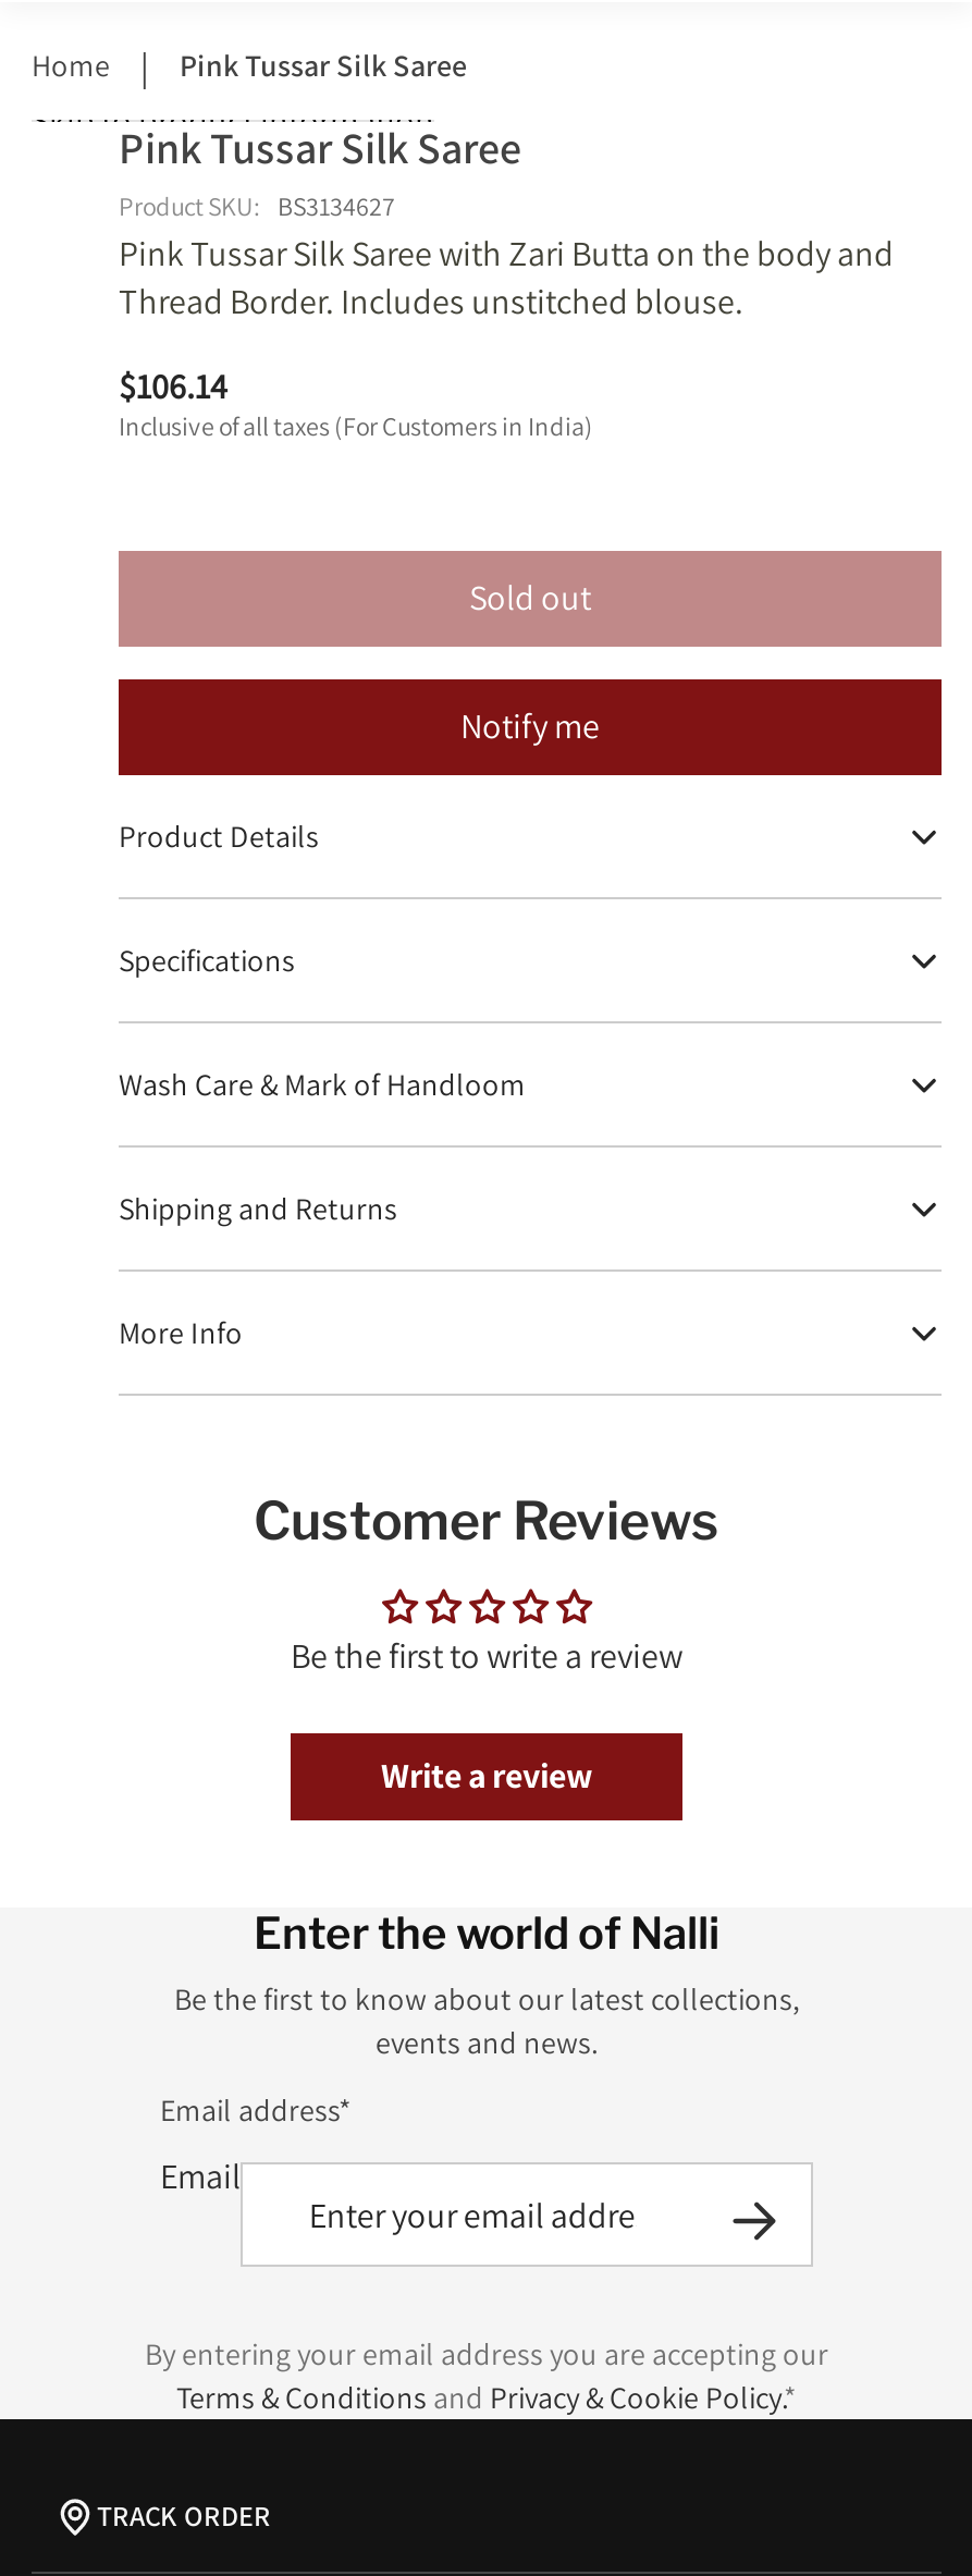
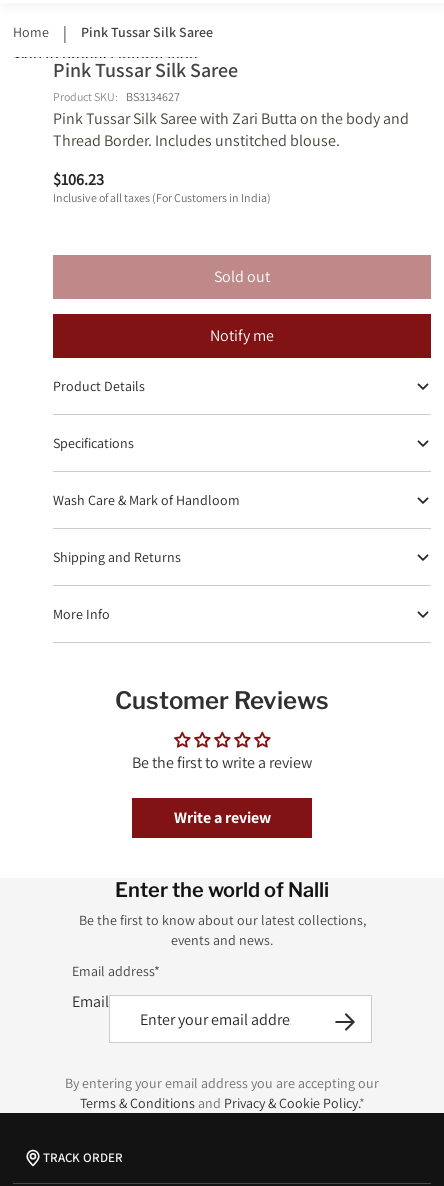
[119,364,227,409] $106.14 -> [53,169,104,190] $106.23

